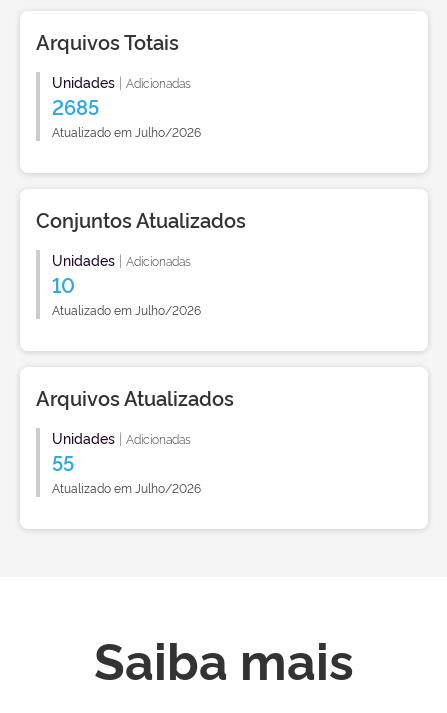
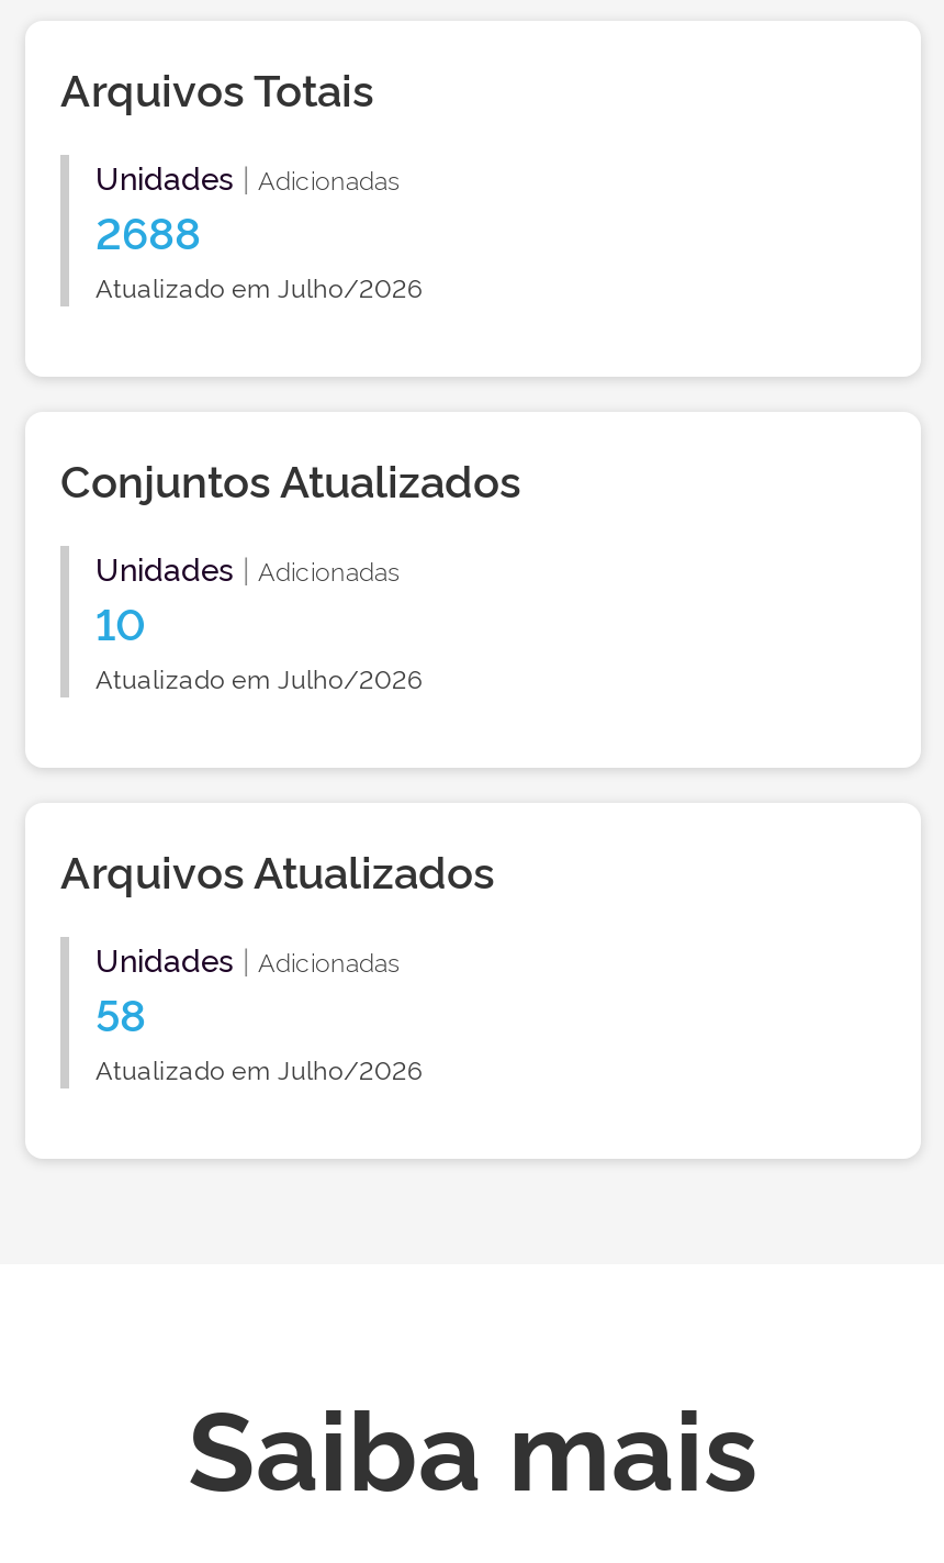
[52,91,99,119] 2685 -> [95,198,201,259] 2688
[52,447,74,475] 55 -> [95,980,146,1041] 58

